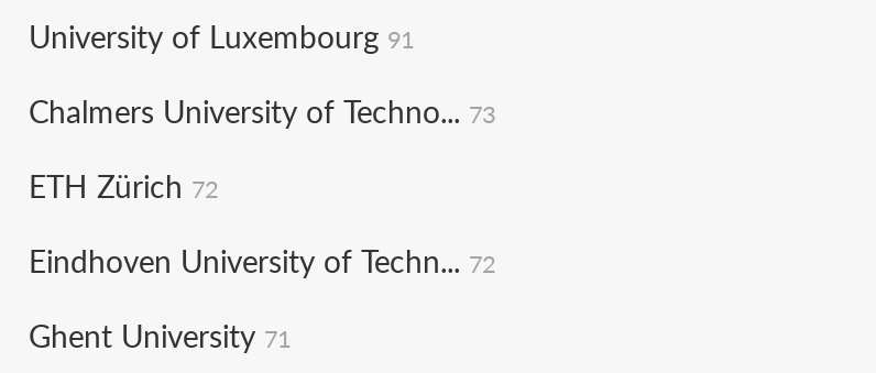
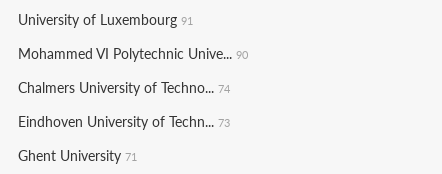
[29,88,495,132] Chalmers University of Techno... 73 -> [18,43,248,63] Mohammed VI Polytechnic Unive... 90
[29,163,218,207] ETH Zürich 72 -> [18,77,230,97] Chalmers University of Techno... 74
[29,238,495,282] Eindhoven University of Techn... 72 -> [18,111,230,131] Eindhoven University of Techn... 73

